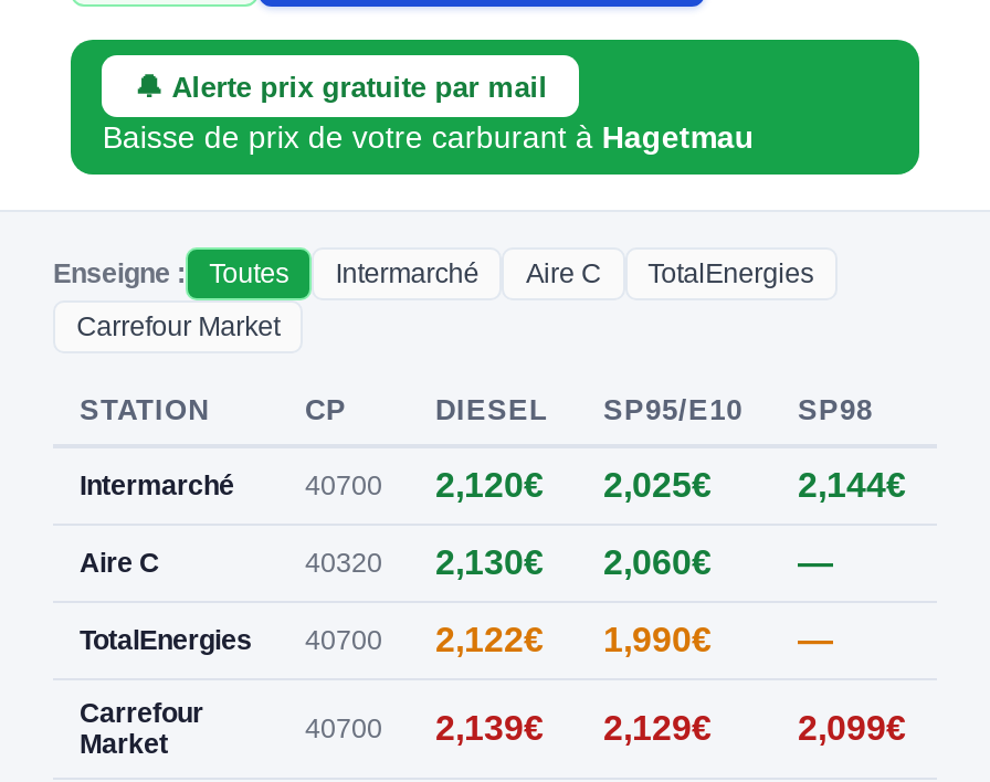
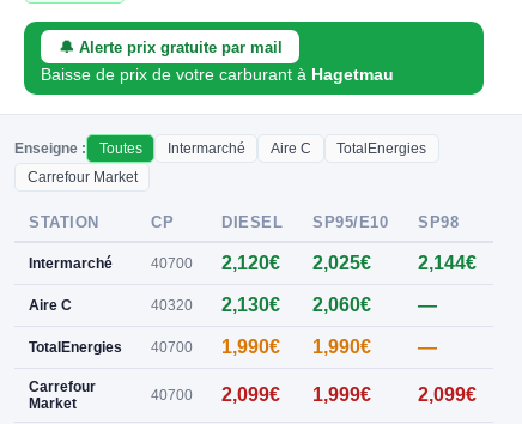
[80,621,712,658] TotalEnergies 40700 2,122€ 1,990€ -> [29,337,371,357] TotalEnergies 40700 1,990€ 1,990€
[435,709,544,747] 2,139€ -> [221,384,280,405] 2,099€
[603,709,712,747] 2,129€ -> [312,384,371,405] 1,999€

